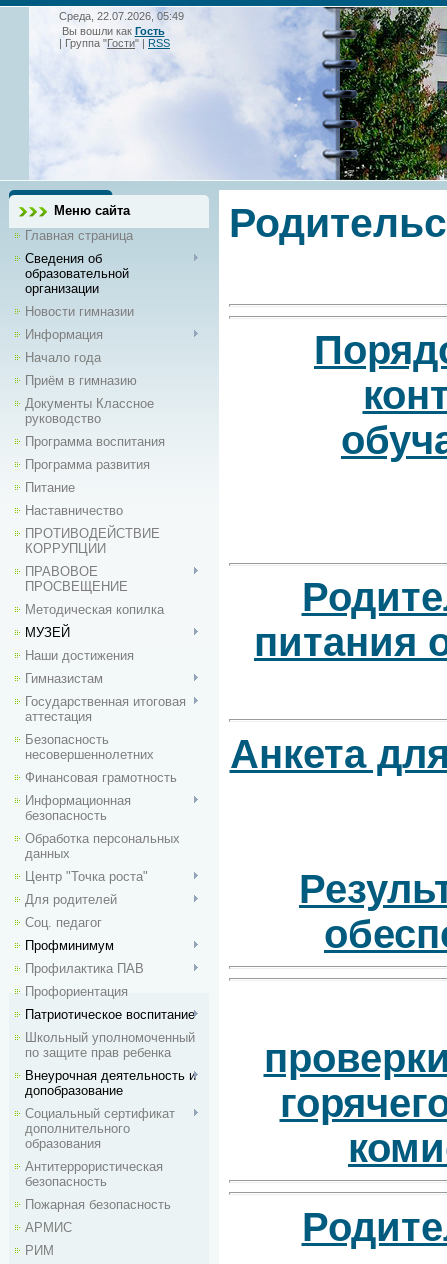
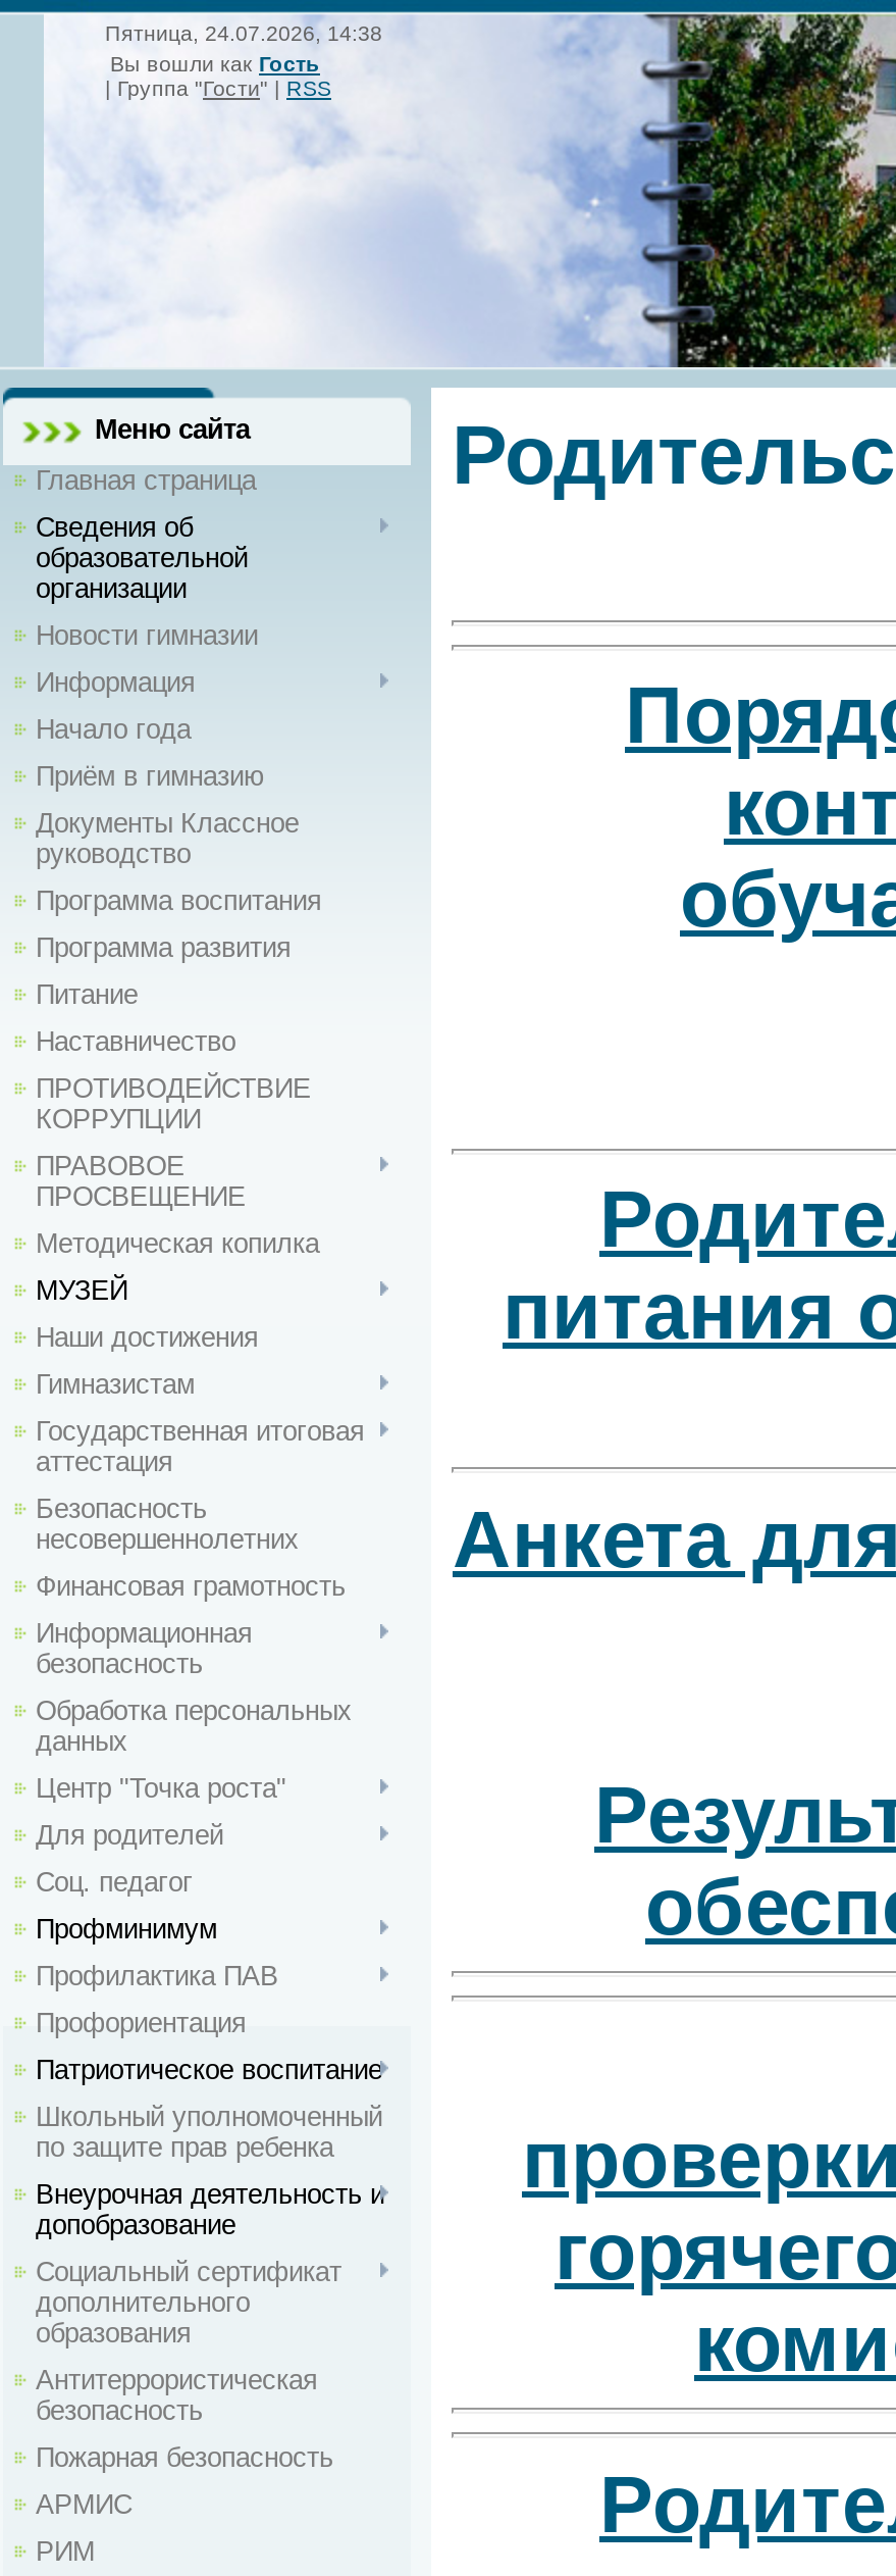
[59,10,184,22] Среда, 22.07.2026, 05:49 -> [105,20,382,45] Пятница, 24.07.2026, 14:38

